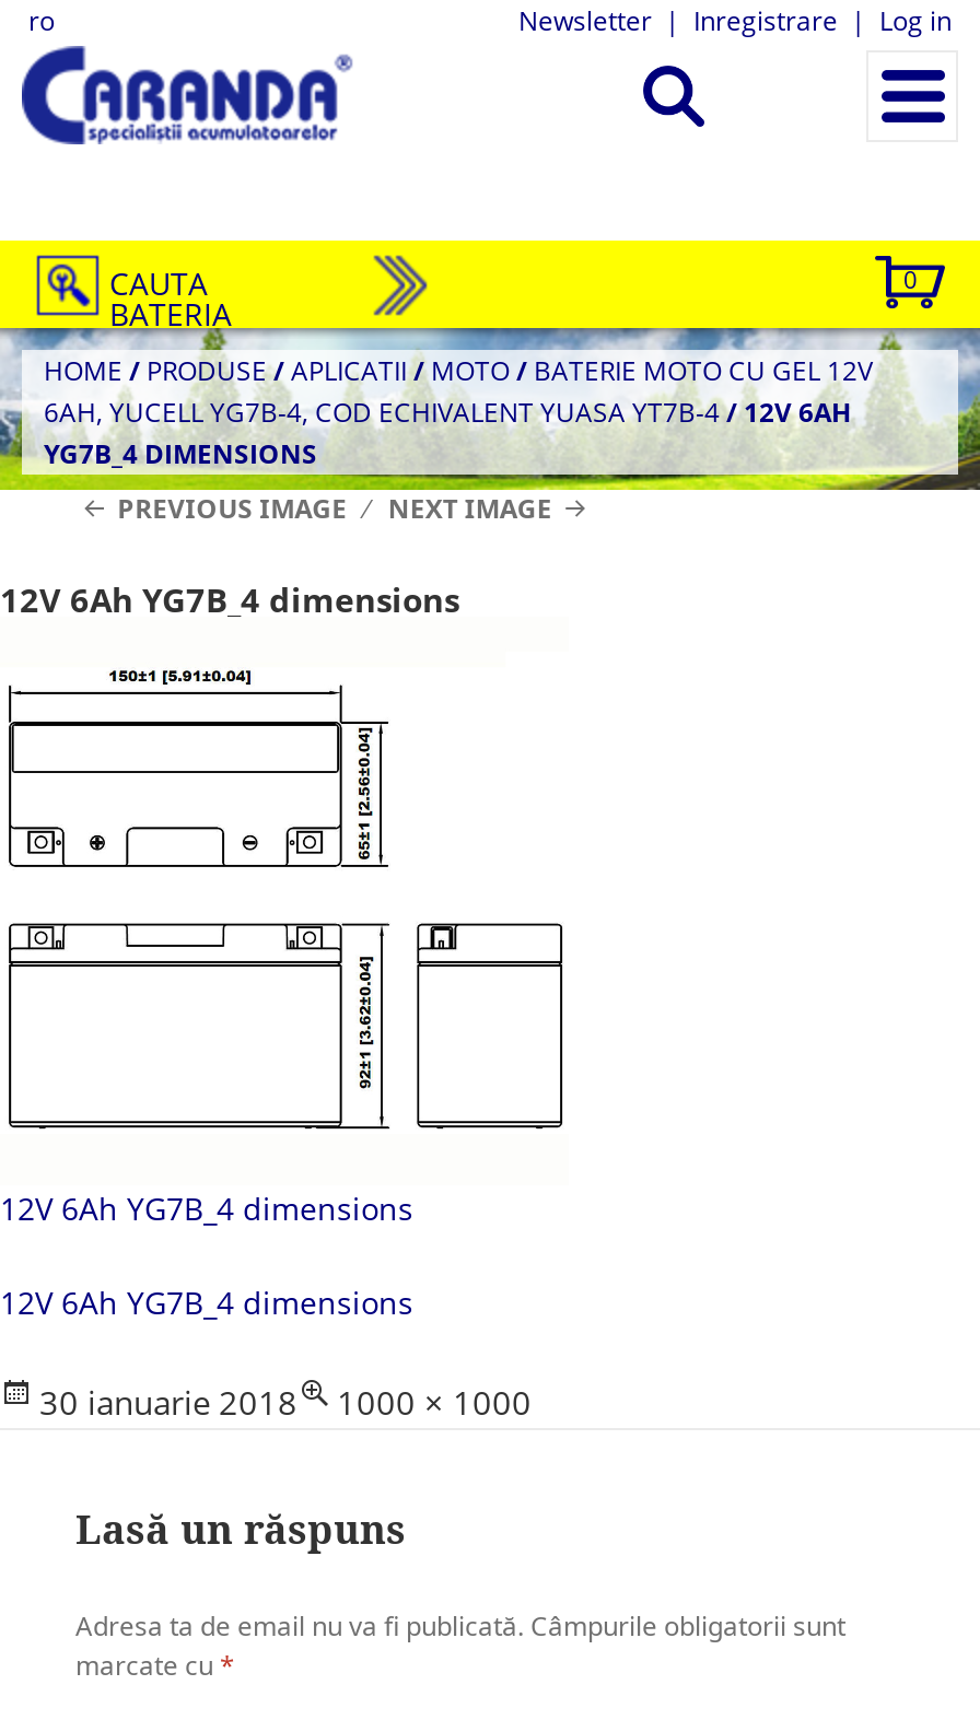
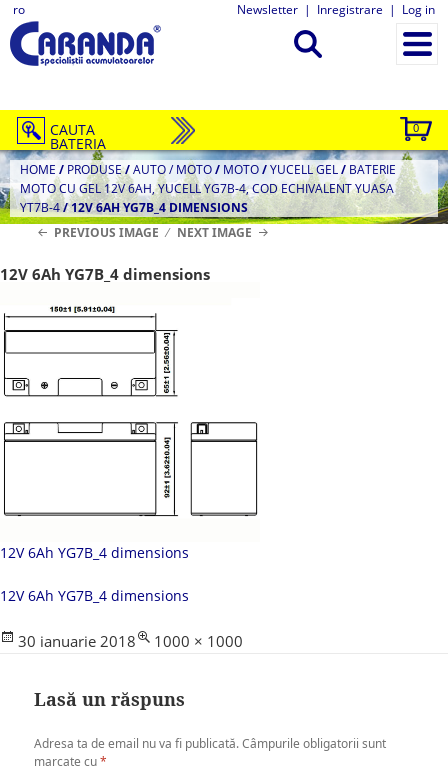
[44,352,873,472] HOME / PRODUSE / APLICATII / MOTO / BATERIE MOTO CU GEL 12V | 6AH, YUCELL YG7B-4, COD ECHIVALENT YUASA YT7B-4 / 12V 6AH | YG7B_4 DIMENSIONS -> [20,161,396,216] HOME / PRODUSE / AUTO / MOTO / MOTO / YUCELL GEL / BATERIE | MOTO CU GEL 12V 6AH, YUCELL YG7B-4, COD ECHIVALENT YUASA | YT7B-4 / 12V 6AH YG7B_4 DIMENSIONS

